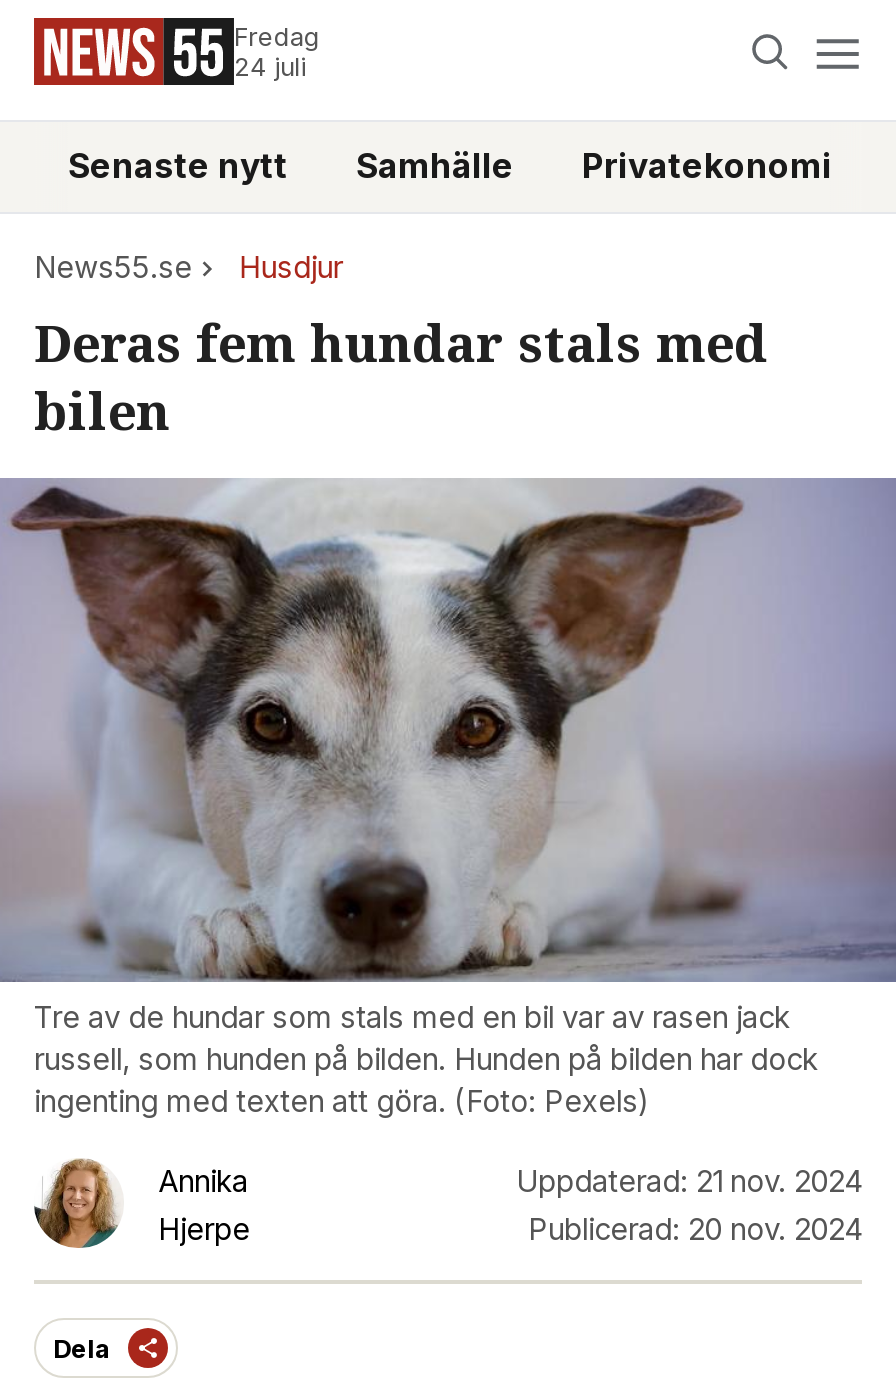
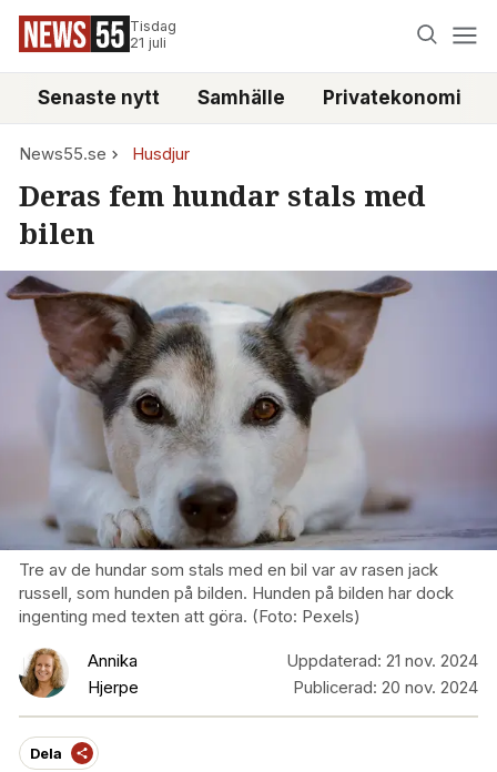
[234,22,320,82] Fredag | 24 juli -> [130,18,176,51] Tisdag | 21 juli

